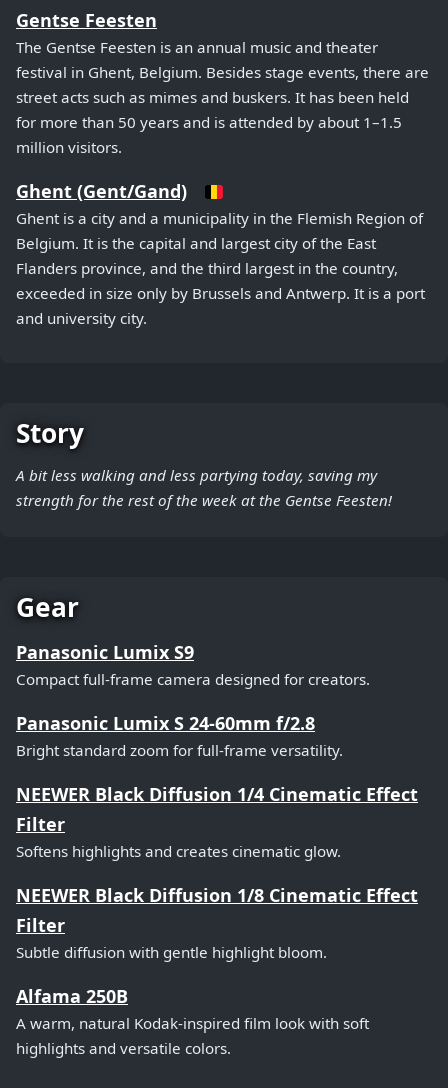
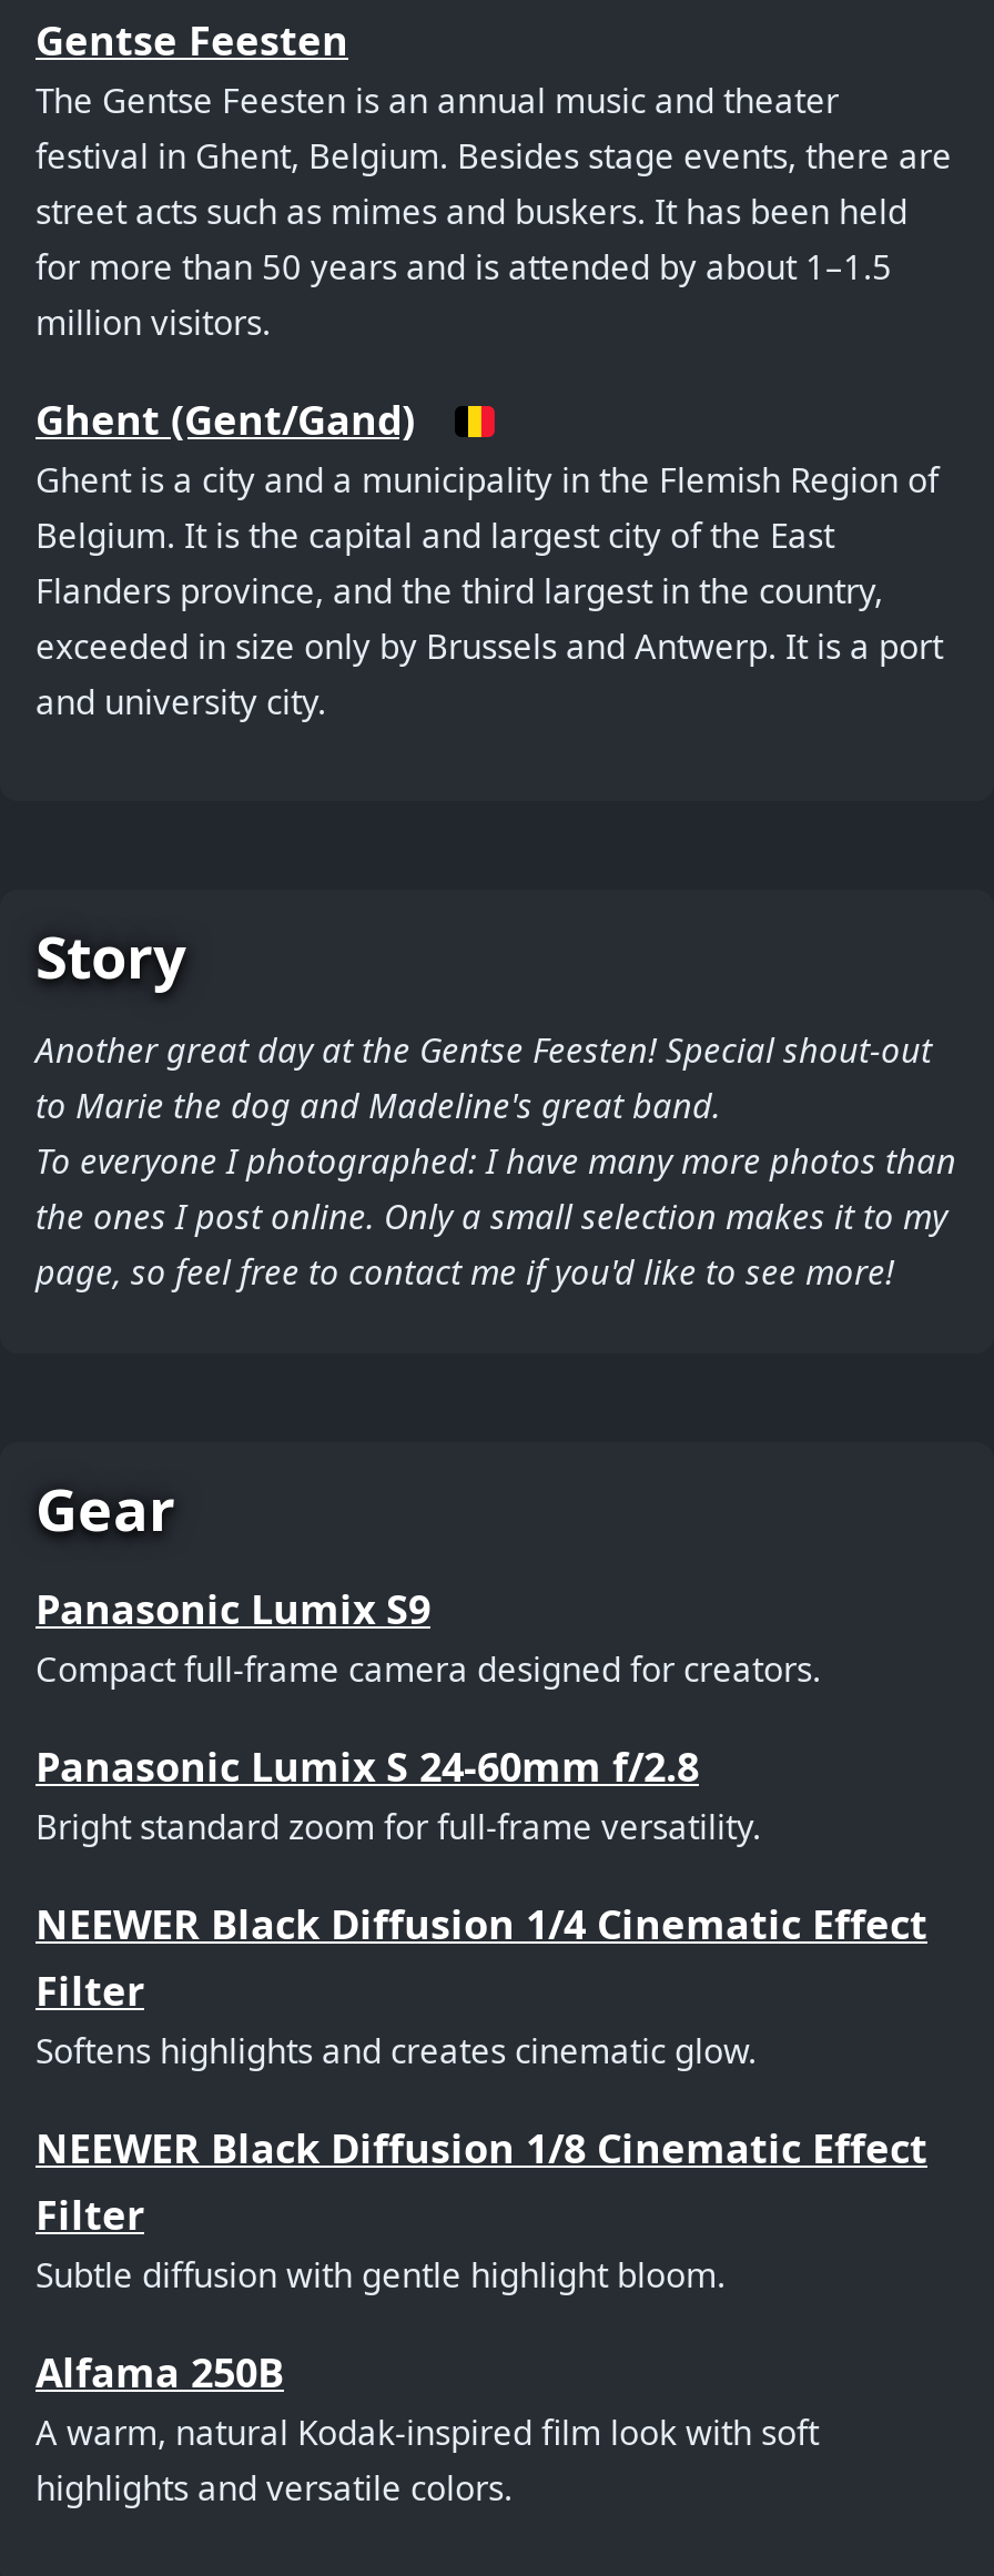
[16,465,392,510] A bit less walking and less partying today, saving my | strength for the rest of the week at the Gentse Feesten! -> [35,1027,956,1294] Another great day at the Gentse Feesten! Special shout-out | to Marie the dog and Madeline's great band. | To everyone I photographed: I have many more photos than | the ones I post online. Only a small selection makes it to my | page, so feel free to contact me if you'd like to see more!

